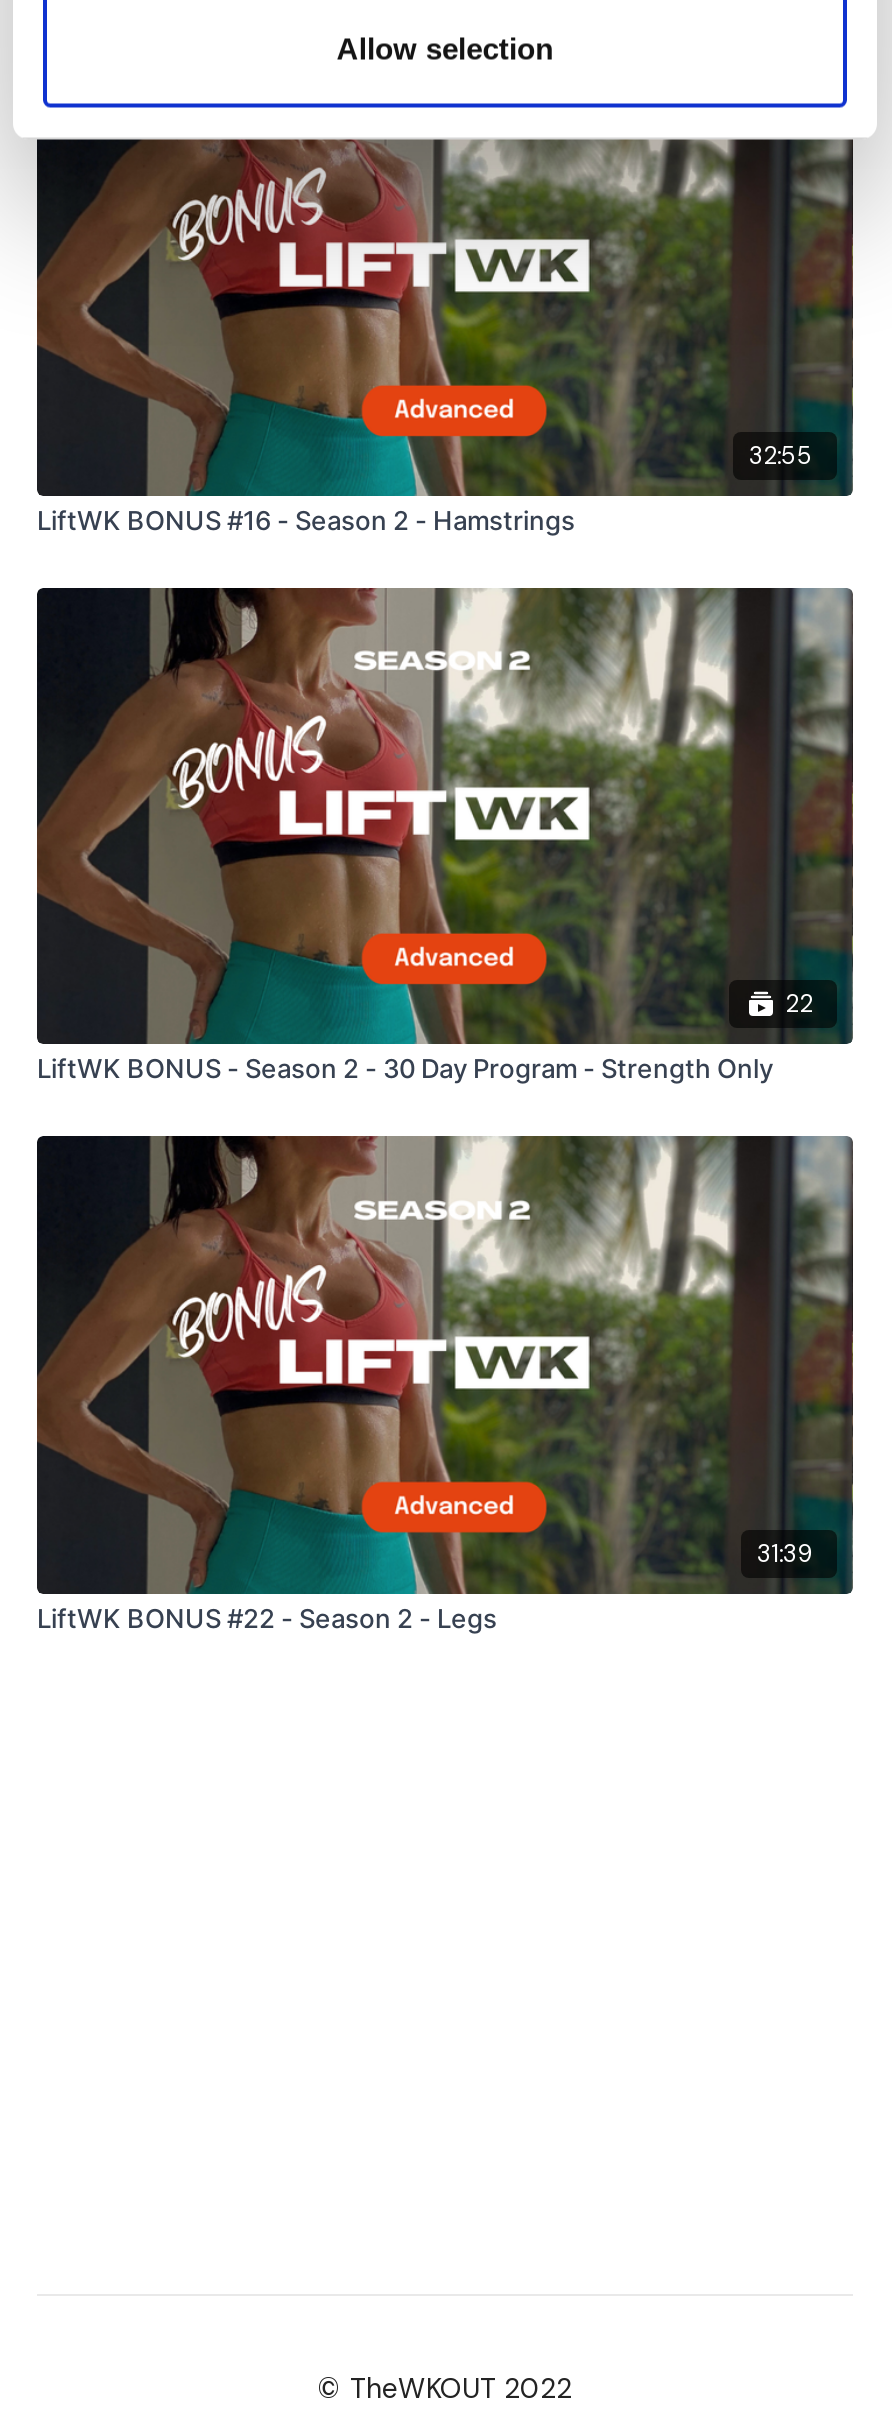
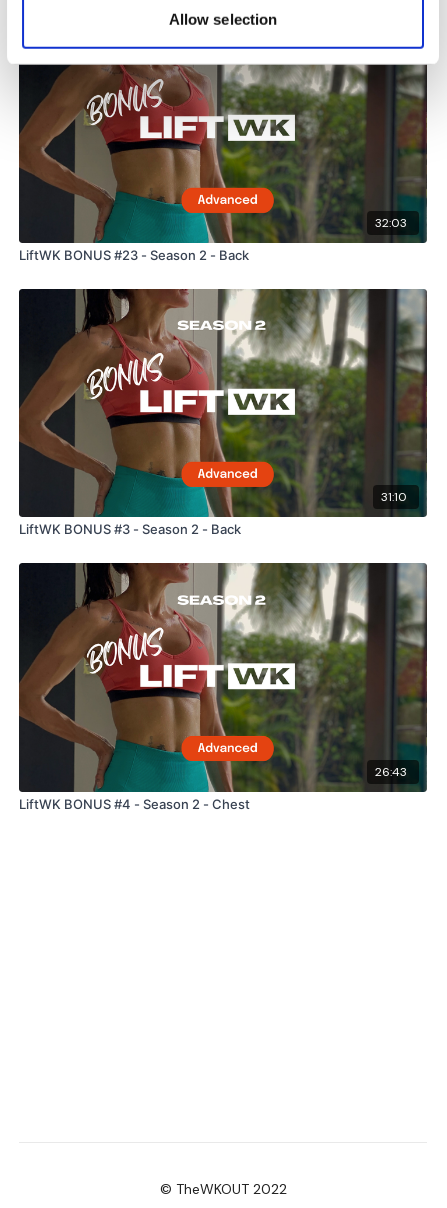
[749,440,813,472] 32:55 -> [375,215,407,231] 32:03
[37,504,575,536] LiftWK BONUS #16 - Season 2 - Hamstrings -> [19,247,249,263] LiftWK BONUS #23 - Season 2 - Back
[785,989,813,1021] 22 -> [381,489,407,505] 31:10
[37,1053,773,1085] LiftWK BONUS - Season 2 - 30 Day Program - Strength Only -> [19,521,244,537] LiftWK BONUS #3 - Season 2 - Back
[757,1538,813,1570] 31:39 -> [375,764,407,780] 26:43
[37,1602,497,1634] LiftWK BONUS #22 - Season 2 - Legs -> [19,796,250,812] LiftWK BONUS #4 - Season 2 - Chest

